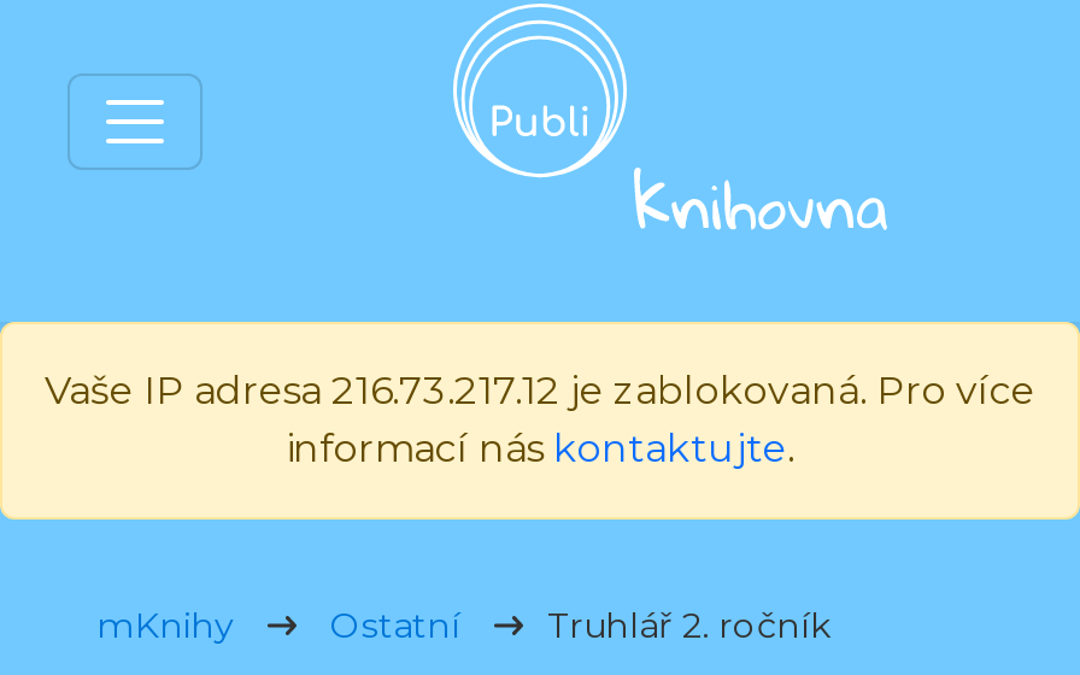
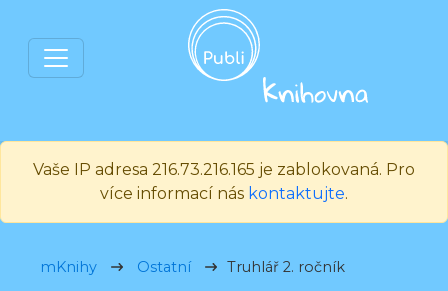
[45,368,1035,471] Vaše IP adresa 216.73.217.12 je zablokovaná. Pro více | informací nás kontaktujte. -> [33,160,415,203] Vaše IP adresa 216.73.216.165 je zablokovaná. Pro | více informací nás kontaktujte.

